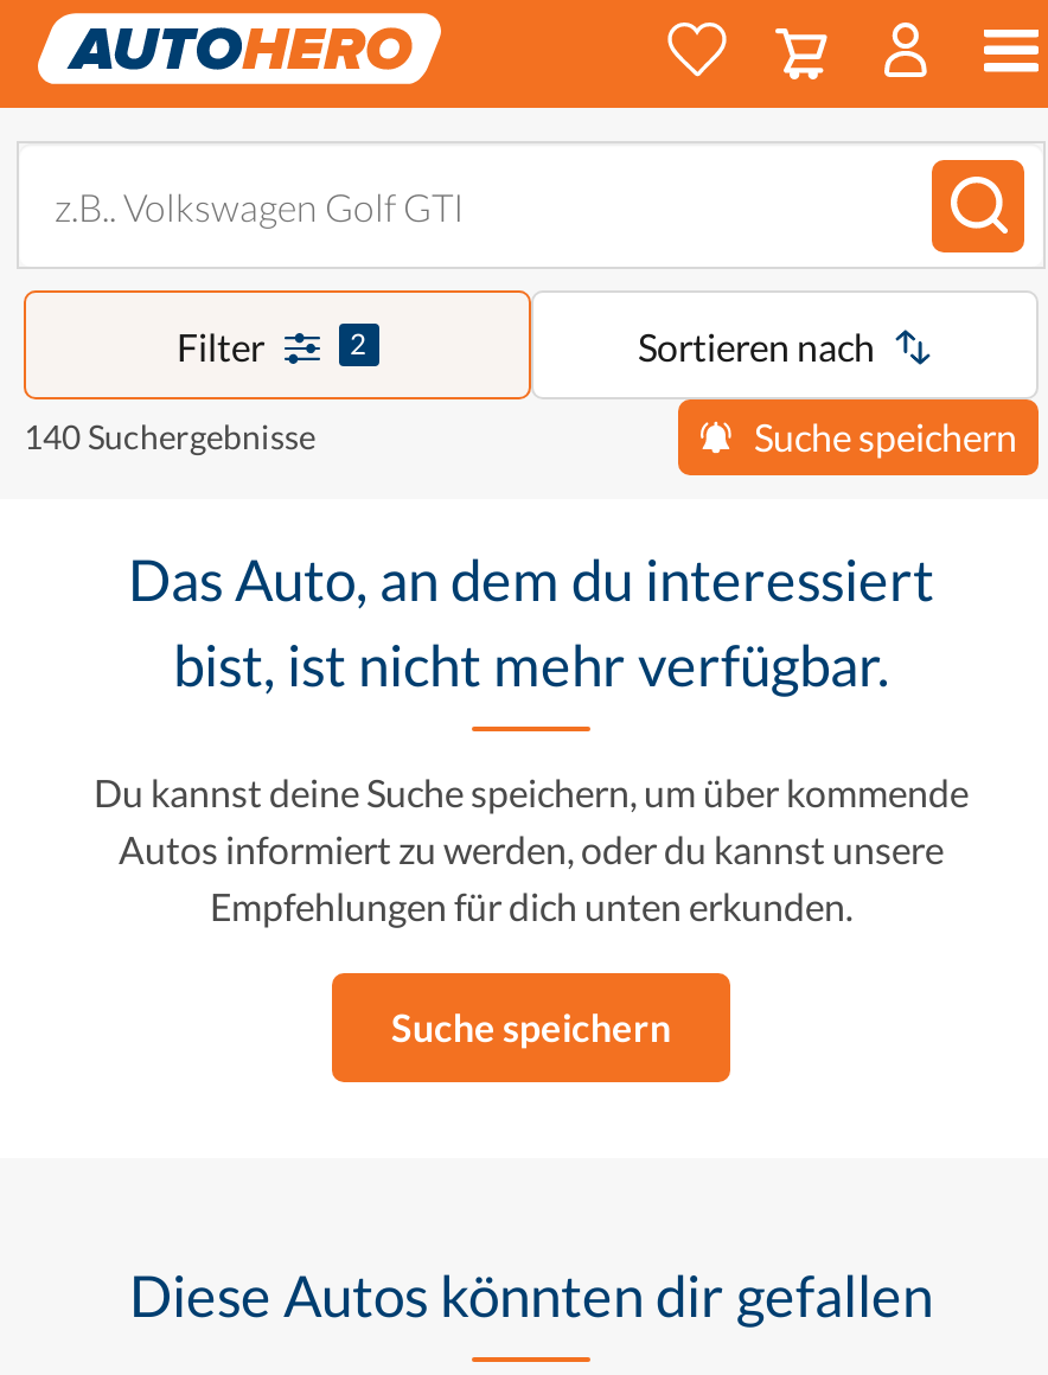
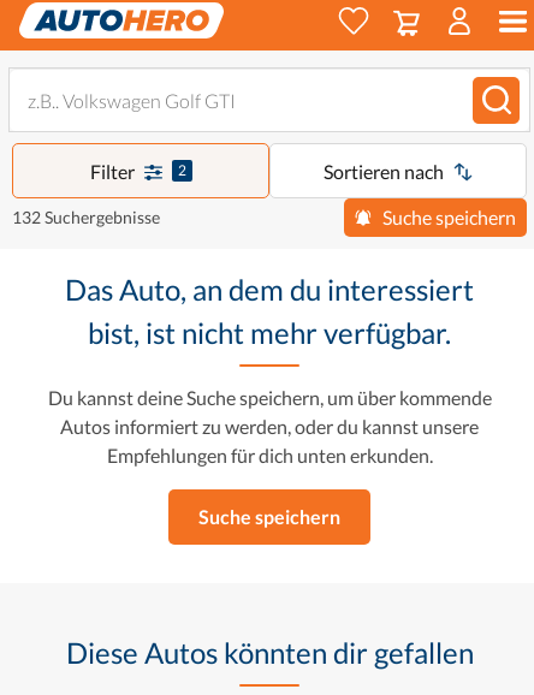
[24,416,315,456] 140 Suchergebnisse -> [12,207,160,227] 132 Suchergebnisse

